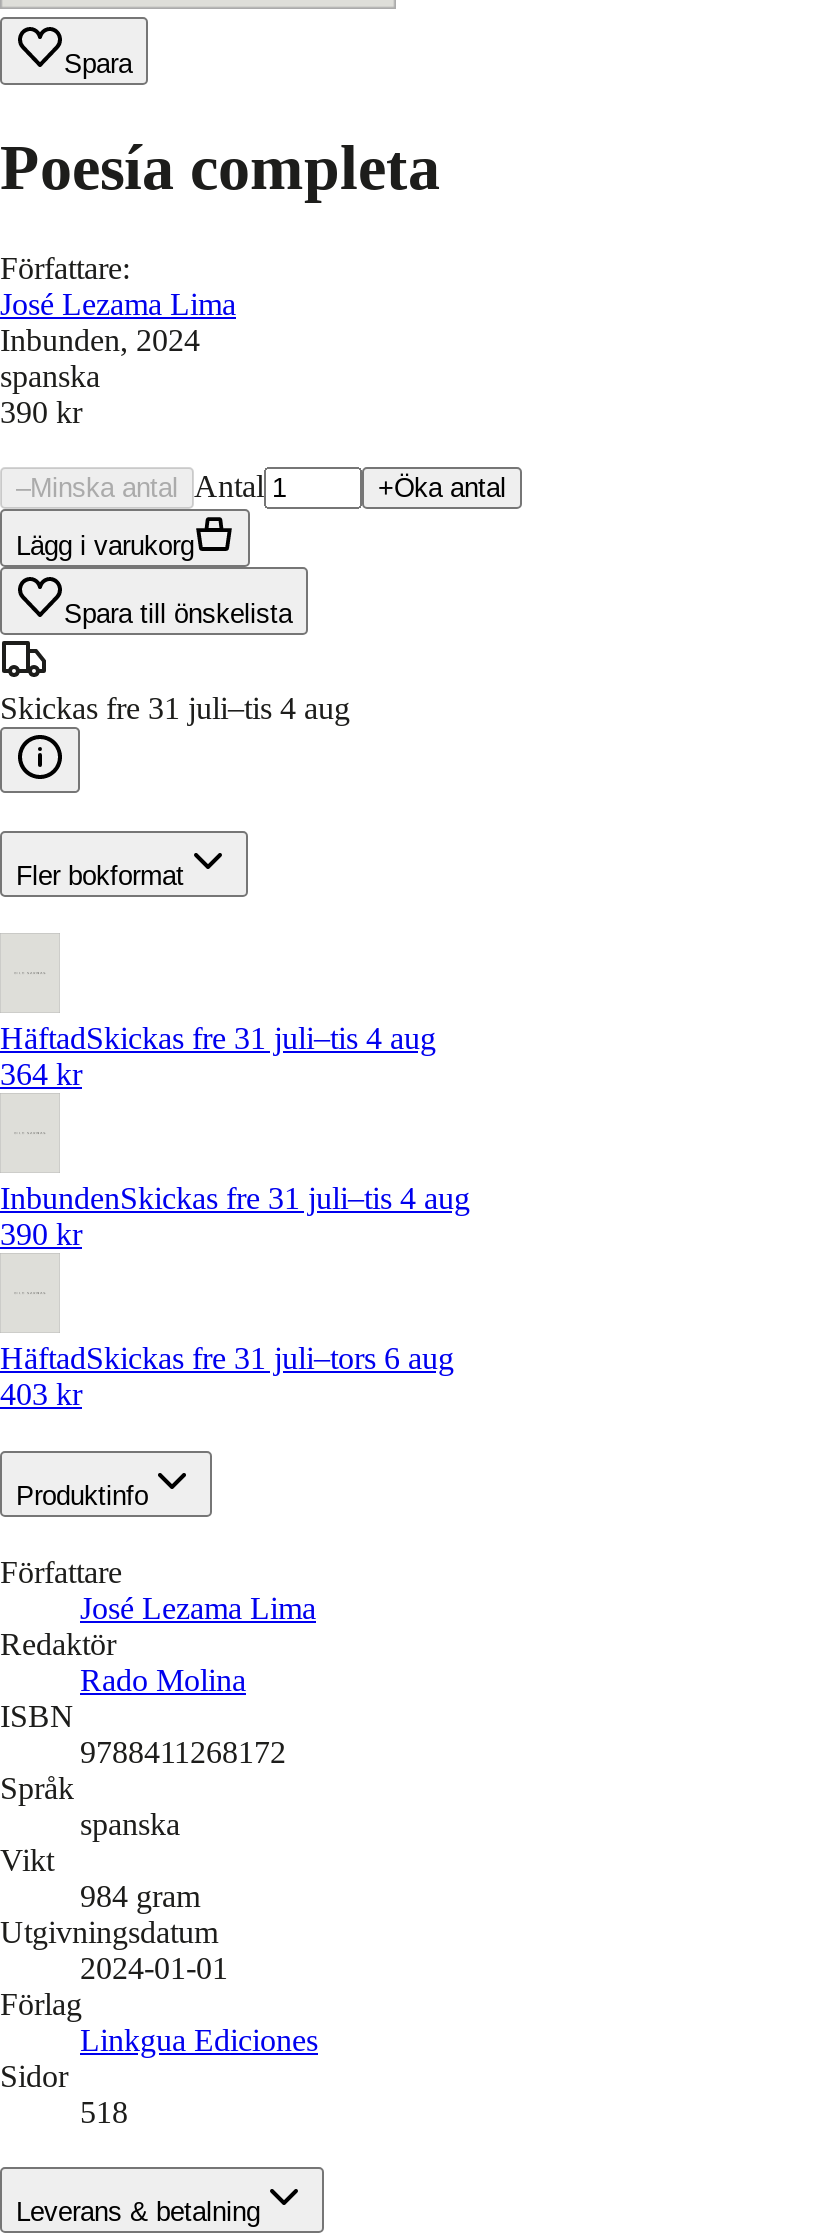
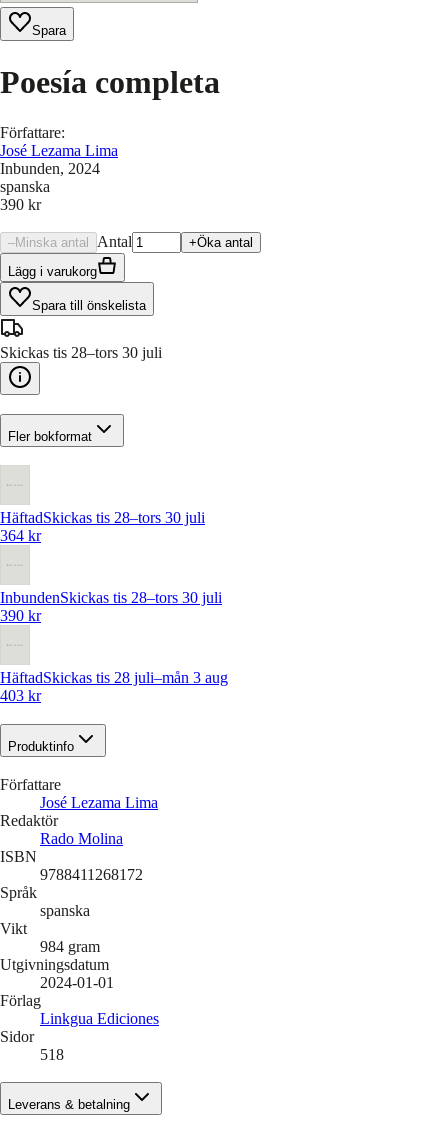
[0,691,350,725] Skickas fre 31 juli–tis 4 aug -> [0,344,162,361] Skickas tis 28–tors 30 juli
[0,1022,436,1056] HäftadSkickas fre 31 juli–tis 4 aug -> [0,509,205,526] HäftadSkickas tis 28–tors 30 juli
[0,1182,470,1216] InbundenSkickas fre 31 juli–tis 4 aug -> [0,589,222,606] InbundenSkickas tis 28–tors 30 juli
[0,1342,454,1376] HäftadSkickas fre 31 juli–tors 6 aug -> [0,669,228,686] HäftadSkickas tis 28 juli–mån 3 aug

